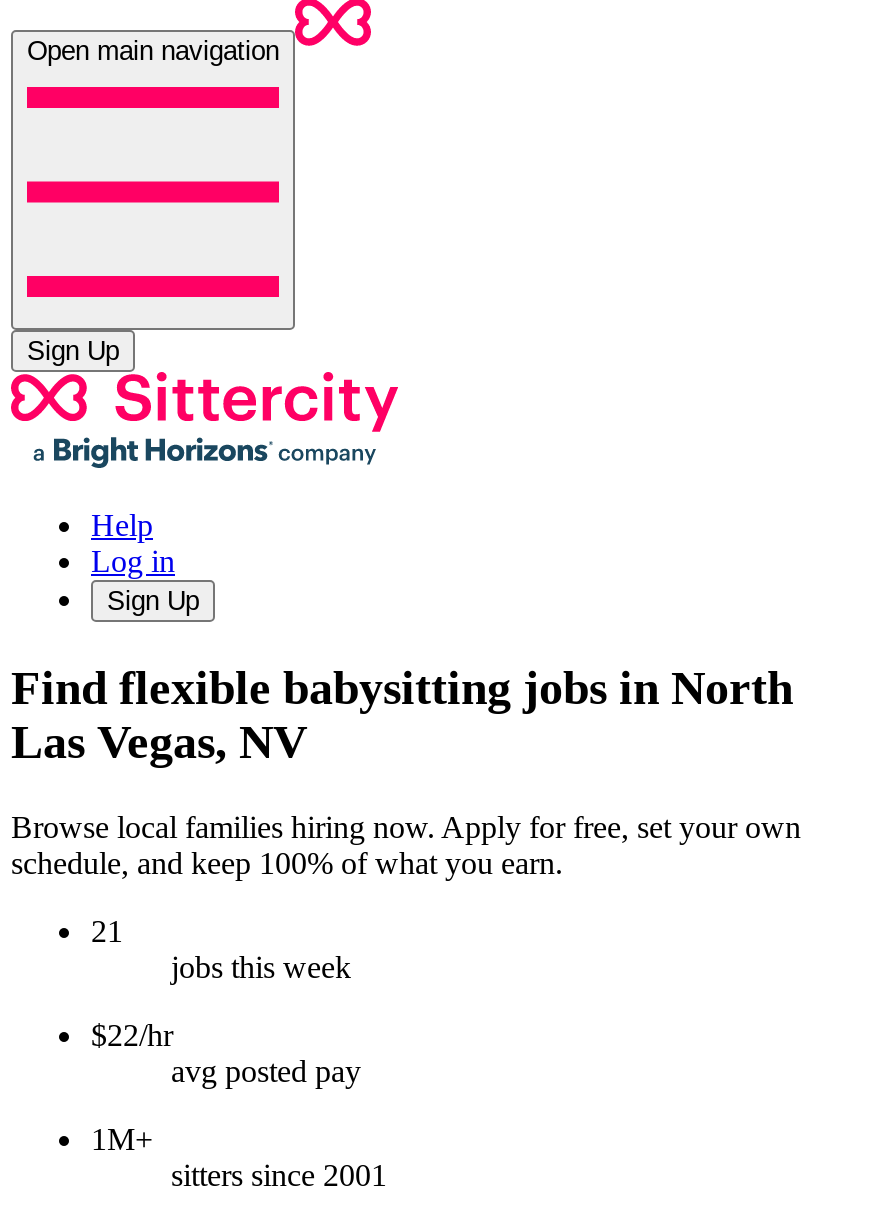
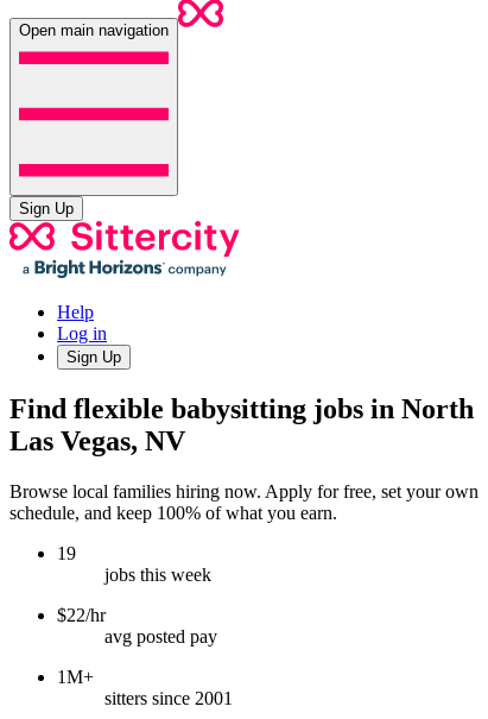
[91,914,123,948] 21 -> [57,543,76,563] 19

